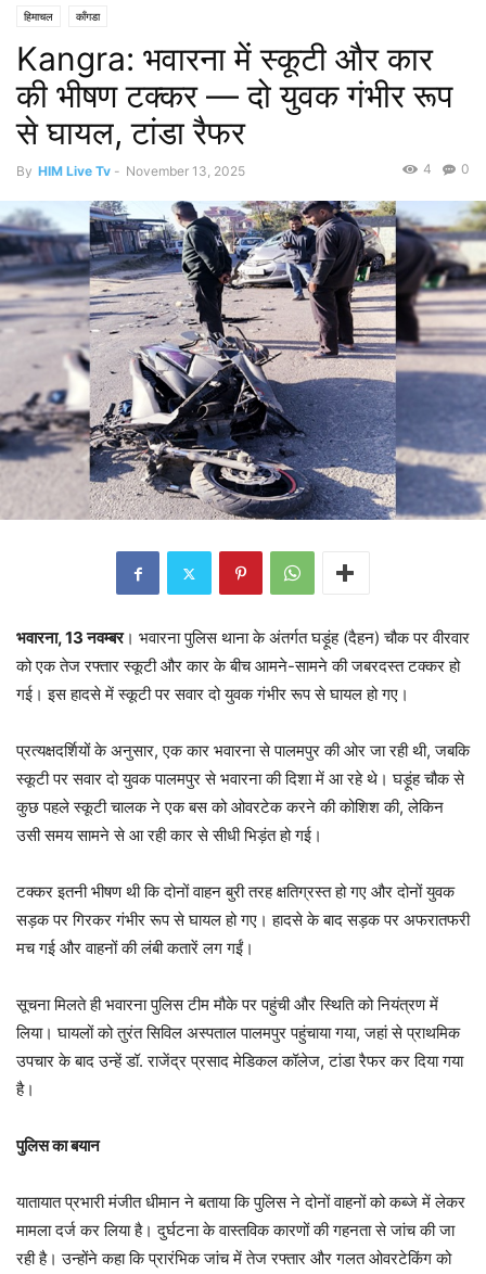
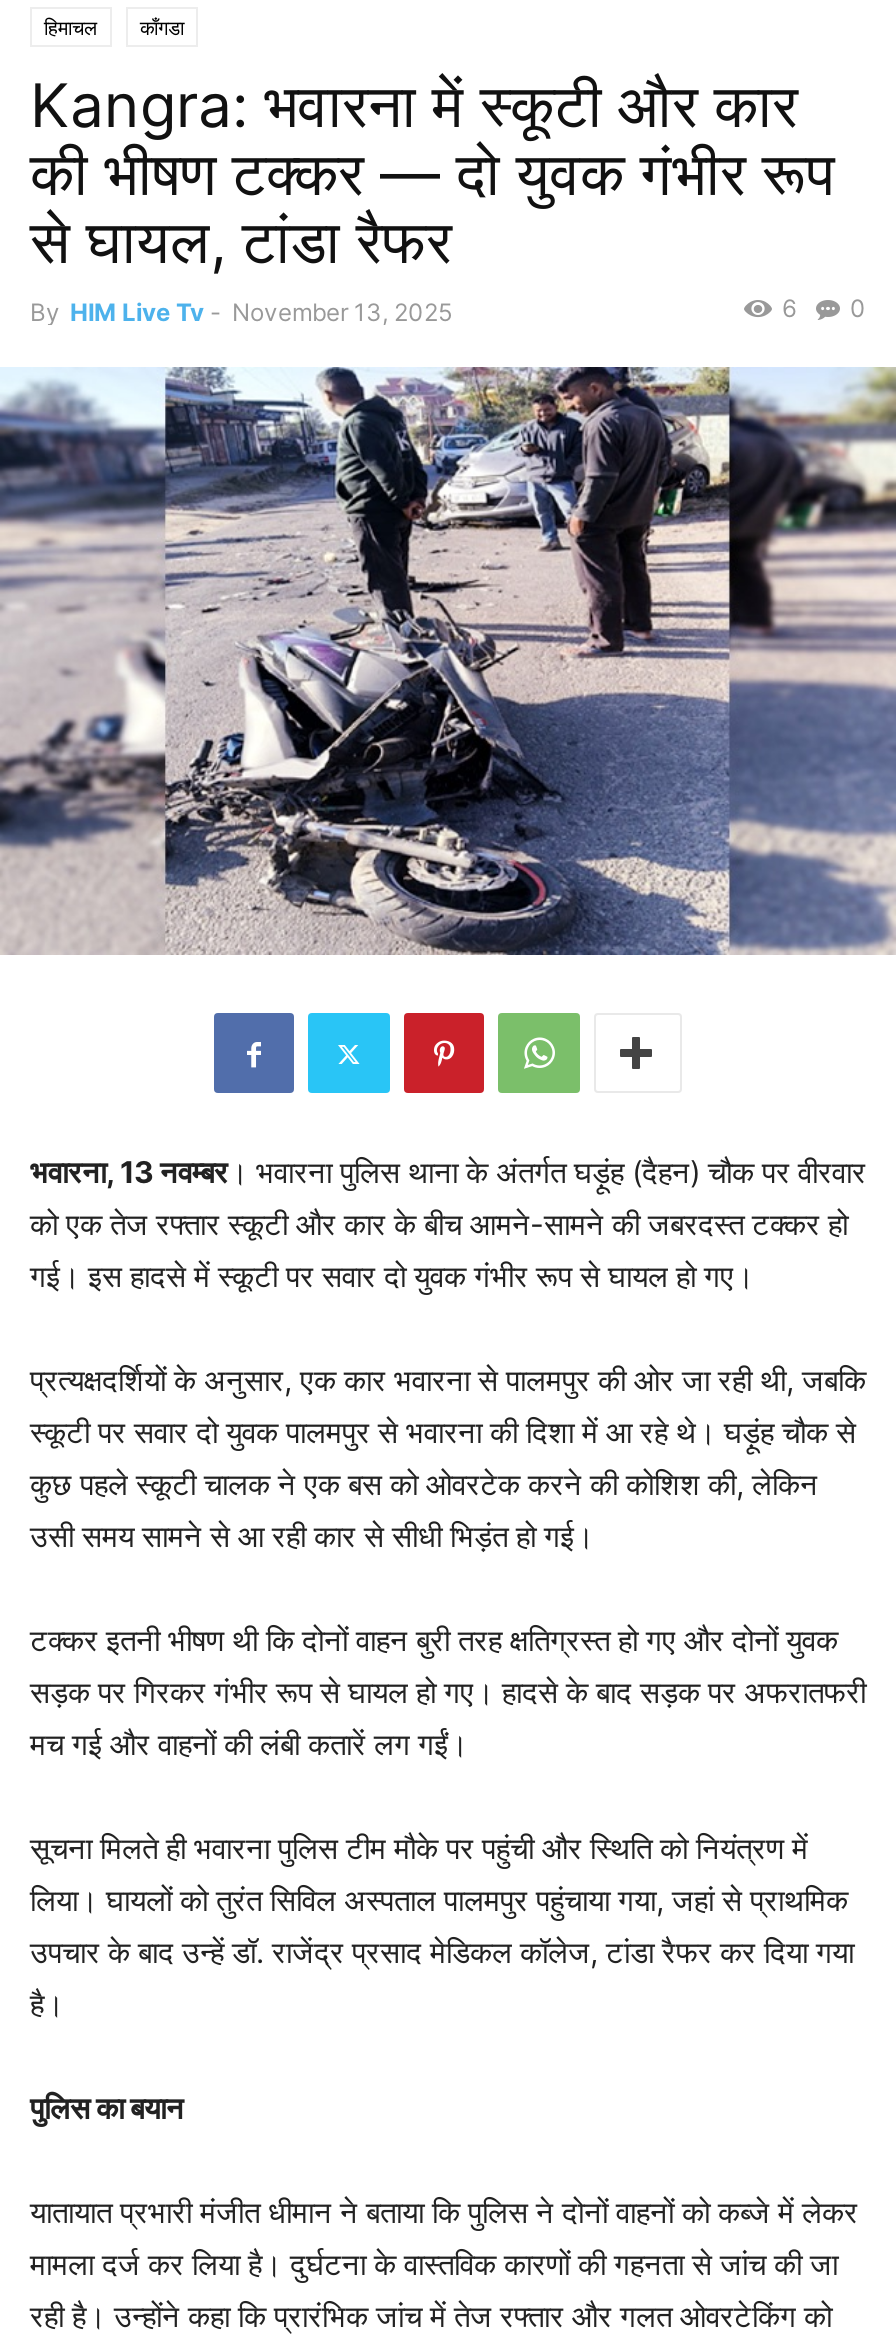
[423,161,470,177] 4 0 -> [782,293,866,323] 6 0

